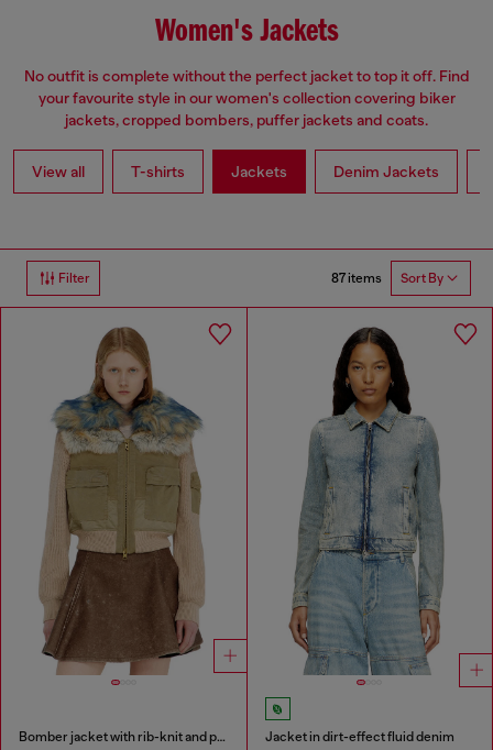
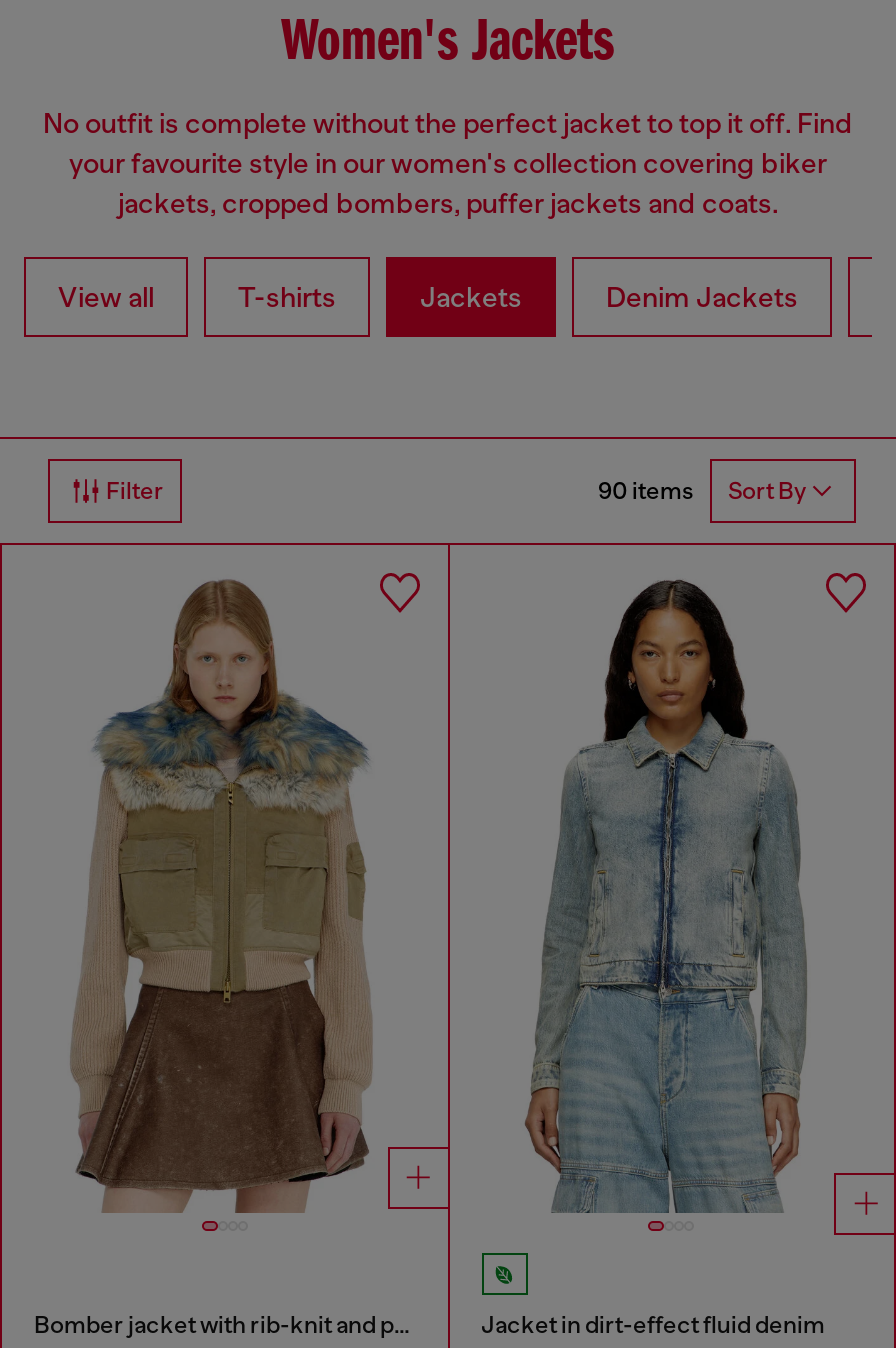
[331,270,443,286] 87 items Sort By -> [598,477,806,506] 90 items Sort By

